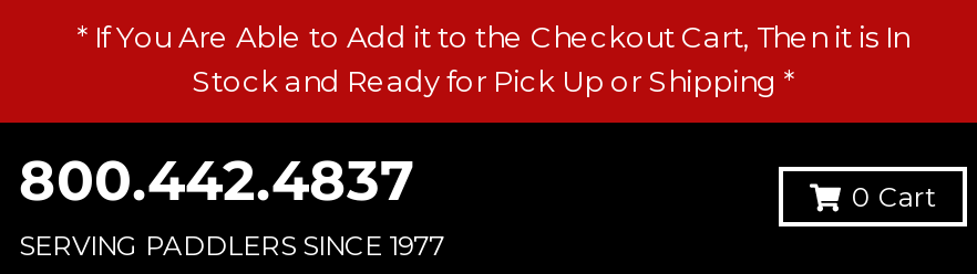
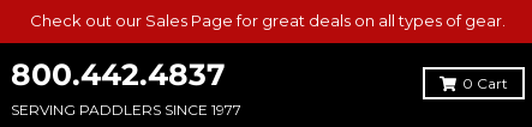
[76,19,909,98] * If You Are Able to Add it to the Checkout Cart, Then it is In | Stock and Ready for Pick Up or Shipping * -> [30,11,506,30] Check out our Sales Page for great deals on all types of gear.

